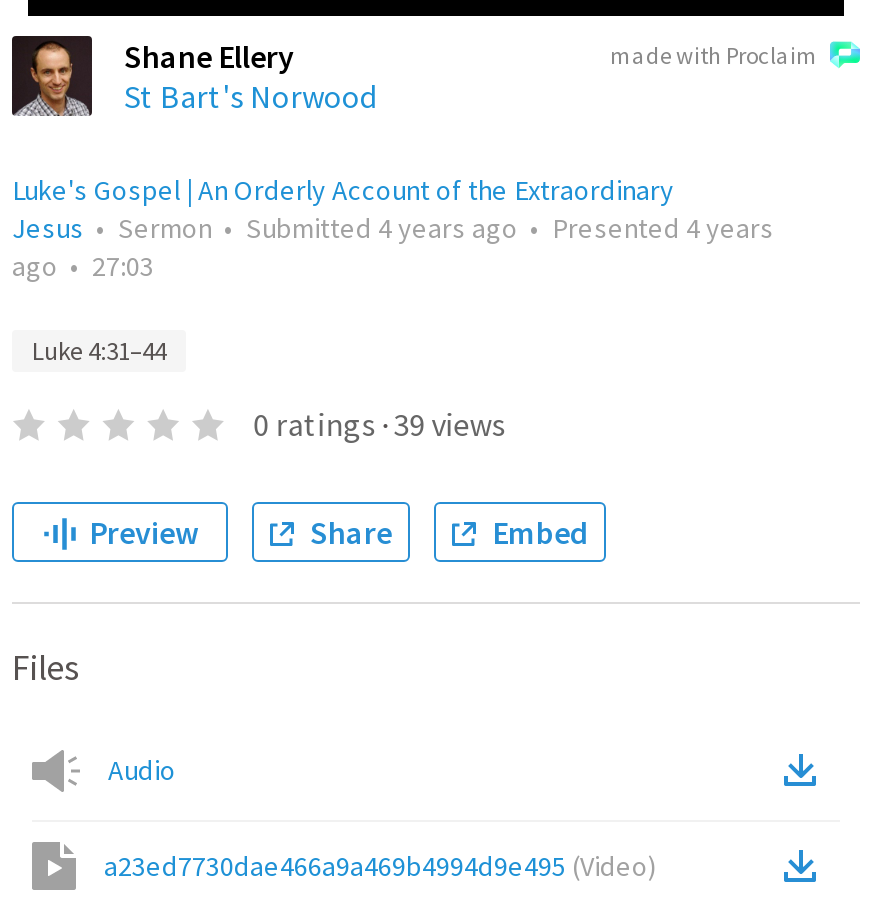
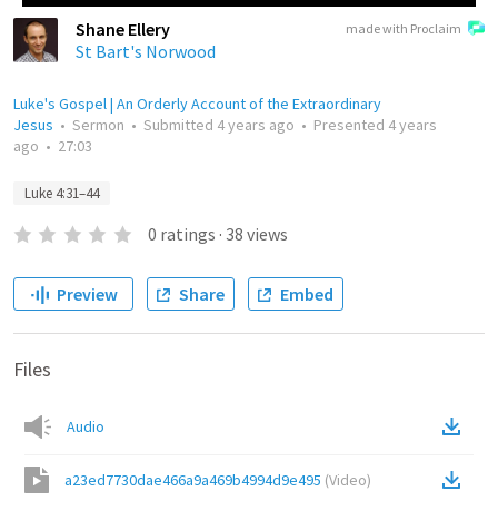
[253,404,505,444] 0 ratings · 39 views -> [148,223,288,245] 0 ratings · 38 views

